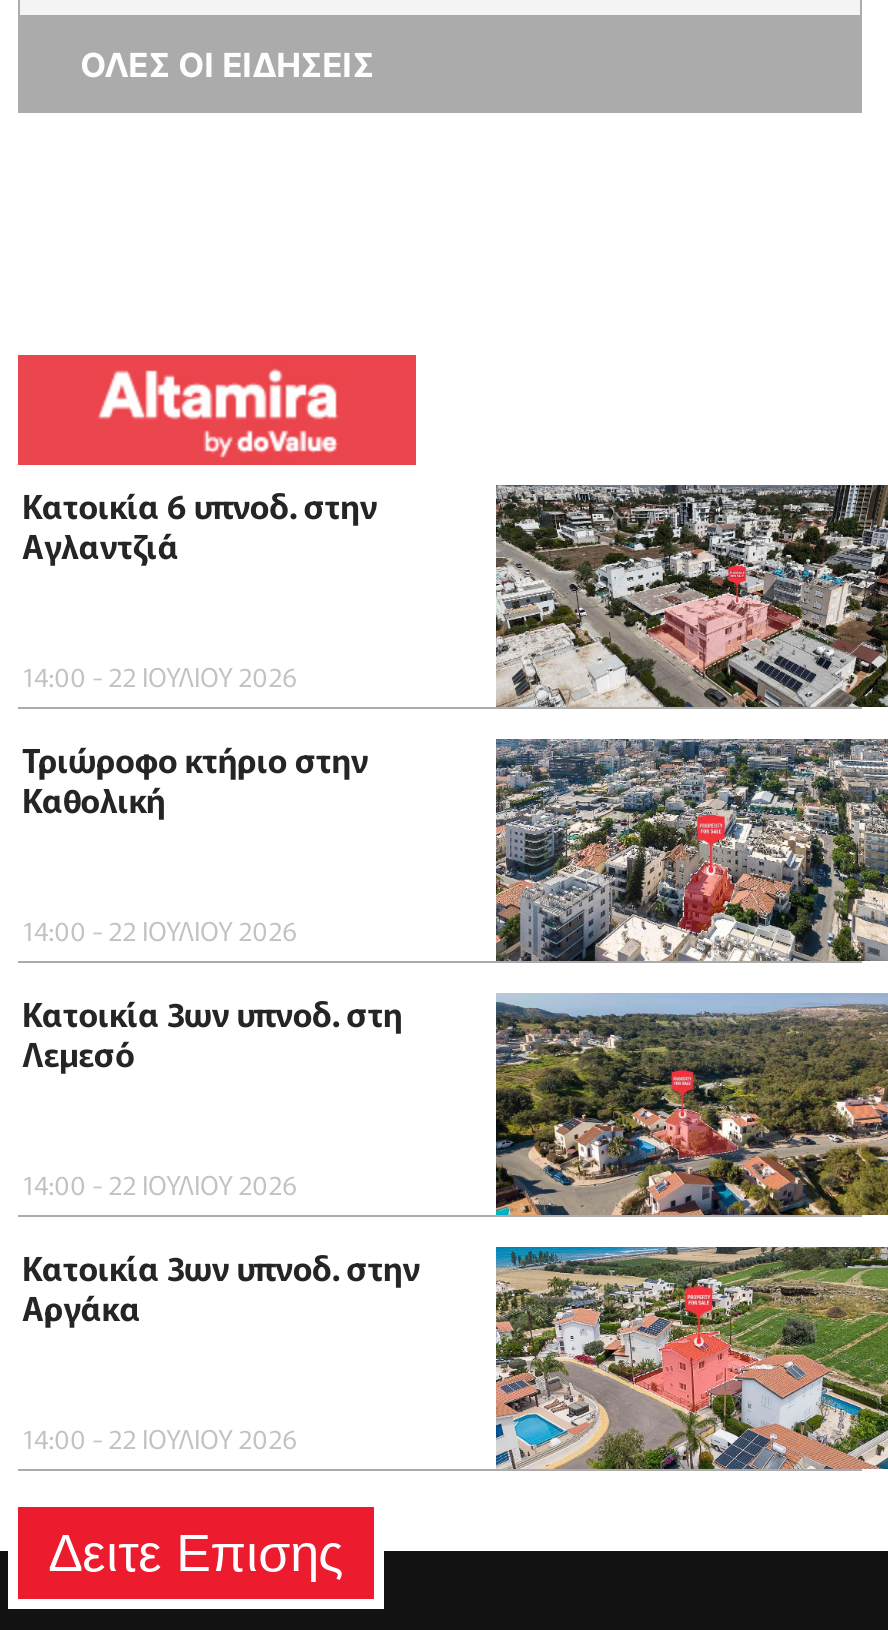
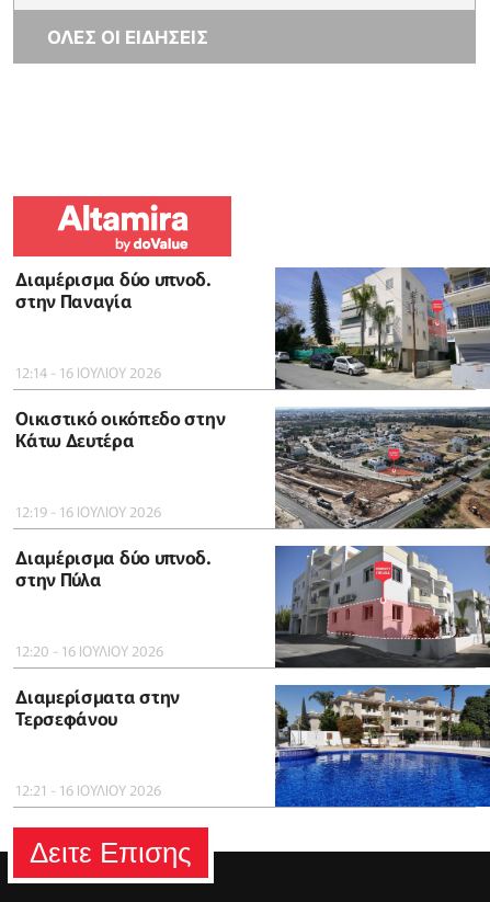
[22,481,377,569] Κατοικία 6 υπνοδ. στην | Αγλαντζιά -> [15,265,210,313] Διαμέρισμα δύο υπνοδ. | στην Παναγία
[494,483,882,709] [image] -> [274,266,487,390] [image]
[22,657,296,695] 14:00 - 22 ΙΟΥΛΙΟΥ 2026 -> [15,361,161,382] 12:14 - 16 ΙΟΥΛΙΟΥ 2026
[22,735,368,823] Τριώροφο κτήριο στην | Καθολική -> [15,404,225,452] Οικιστικό οικόπεδο στην | Κάτω Δευτέρα
[496,739,882,963] [image] -> [275,407,487,529] [image]
[22,910,296,948] 14:00 - 22 ΙΟΥΛΙΟΥ 2026 -> [15,501,161,521] 12:19 - 16 ΙΟΥΛΙΟΥ 2026
[22,988,402,1076] Κατοικία 3ων υπνοδ. στη | Λεμεσό -> [15,543,210,592] Διαμέρισμα δύο υπνοδ. | στην Πύλα
[494,993,882,1217] [image] -> [274,546,487,669] [image]
[22,1164,296,1202] 14:00 - 22 ΙΟΥΛΙΟΥ 2026 -> [15,640,163,660] 12:20 - 16 ΙΟΥΛΙΟΥ 2026
[22,1242,420,1330] Κατοικία 3ων υπνοδ. στην | Αργάκα -> [15,682,180,731] Διαμερίσματα στην | Τερσεφάνου
[494,1245,882,1471] [image] -> [274,684,487,808] [image]
[22,1418,296,1456] 14:00 - 22 ΙΟΥΛΙΟΥ 2026 -> [15,779,161,800] 12:21 - 16 ΙΟΥΛΙΟΥ 2026

